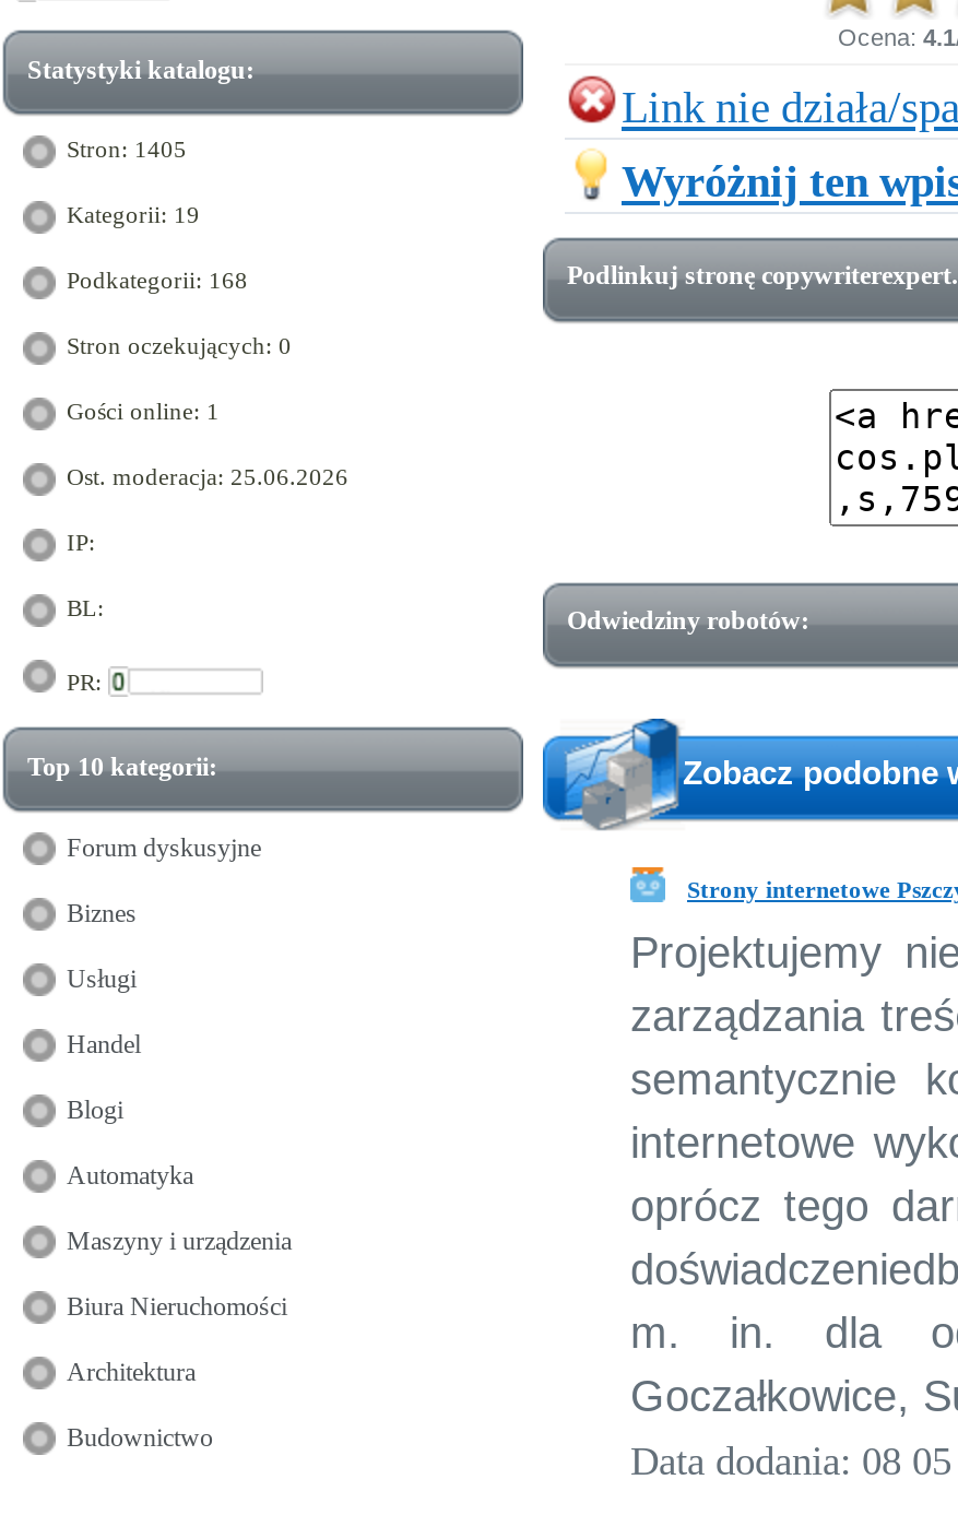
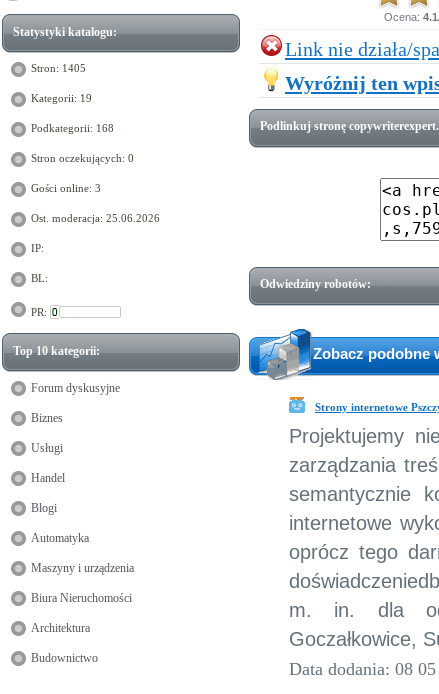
[67,398,220,424] Gości online: 1 -> [31,182,101,194] Gości online: 3

